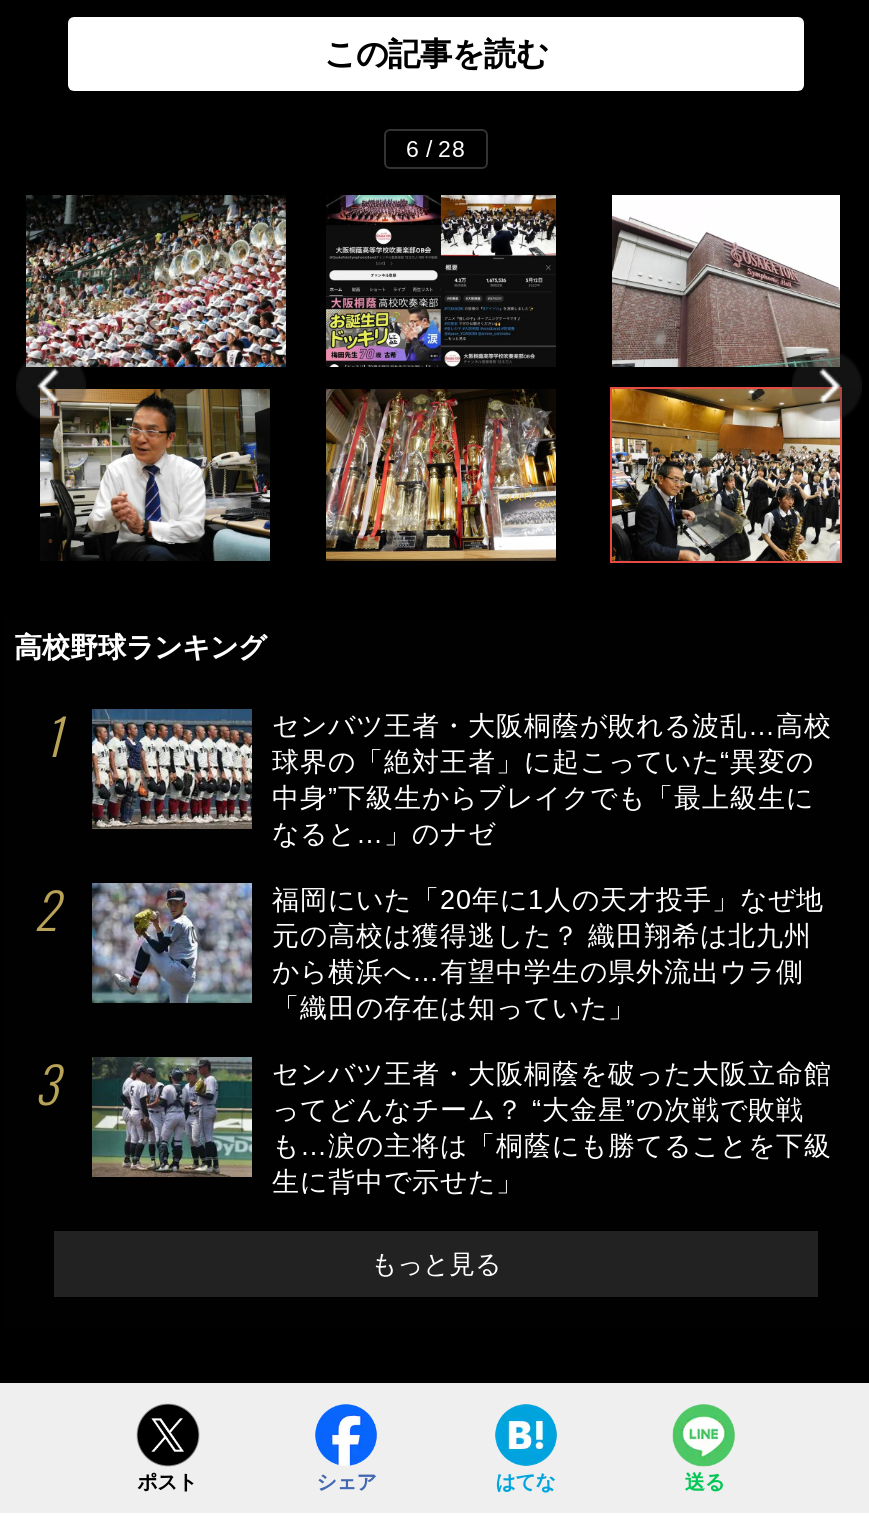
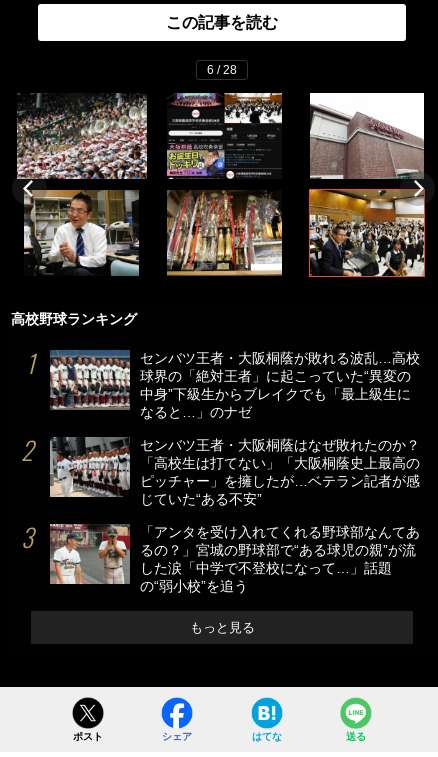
[92,881,824,1023] [image] | 福岡にいた「20年に1人の天才投手」なぜ地 | 元の高校は獲得逃した？ 織田翔希は北九州 | から横浜へ…有望中学生の県外流出ウラ側 | 「織田の存在は知っていた」 -> [49,437,420,507] [image] | センバツ王者・大阪桐蔭はなぜ敗れたのか？ | 「高校生は打てない」「大阪桐蔭史上最高の | ピッチャー」を擁したが…ベテラン記者が感 | じていた“ある不安”
[92,1057,832,1197] [image] | センバツ王者・大阪桐蔭を破った大阪立命館 | ってどんなチーム？ “大金星”の次戦で敗戦 | も…涙の主将は「桐蔭にも勝てることを下級 | 生に背中で示せた」 -> [50,524,420,594] [image] | 「アンタを受け入れてくれる野球部なんてあ | るの？」宮城の野球部で“ある球児の親”が流 | した涙「中学で不登校になって…」話題 | の“弱小校”を追う

